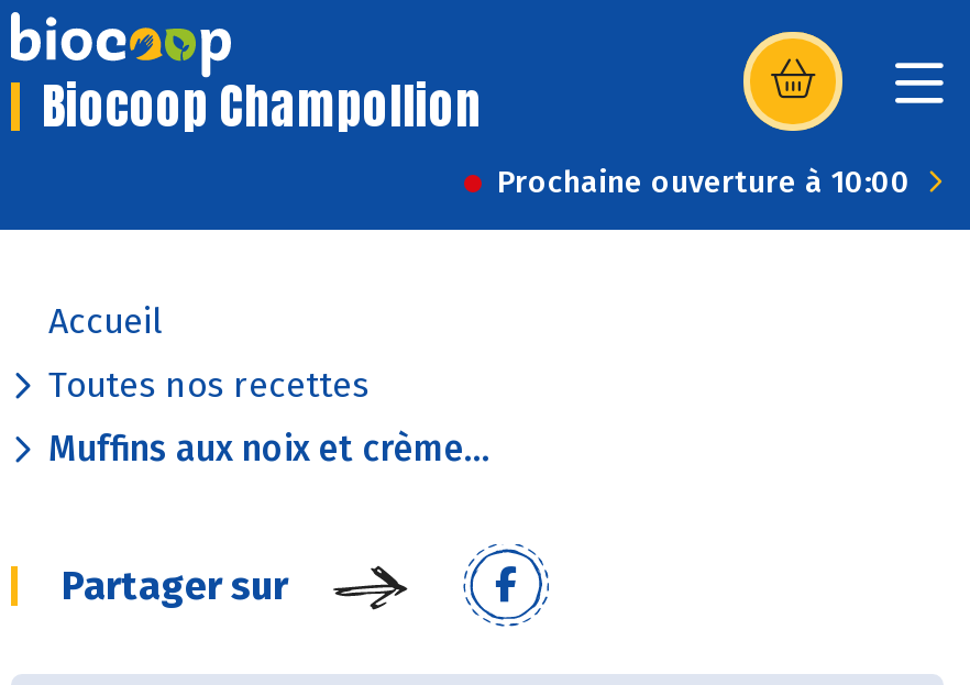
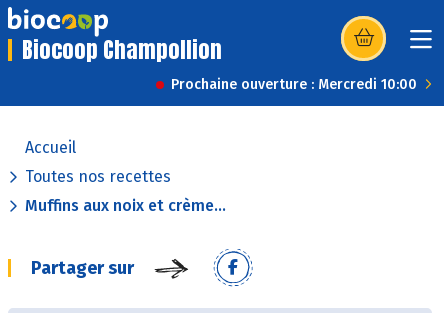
[497,164,911,201] Prochaine ouverture à 10:00 -> [171,76,417,93] Prochaine ouverture : Mercredi 10:00

